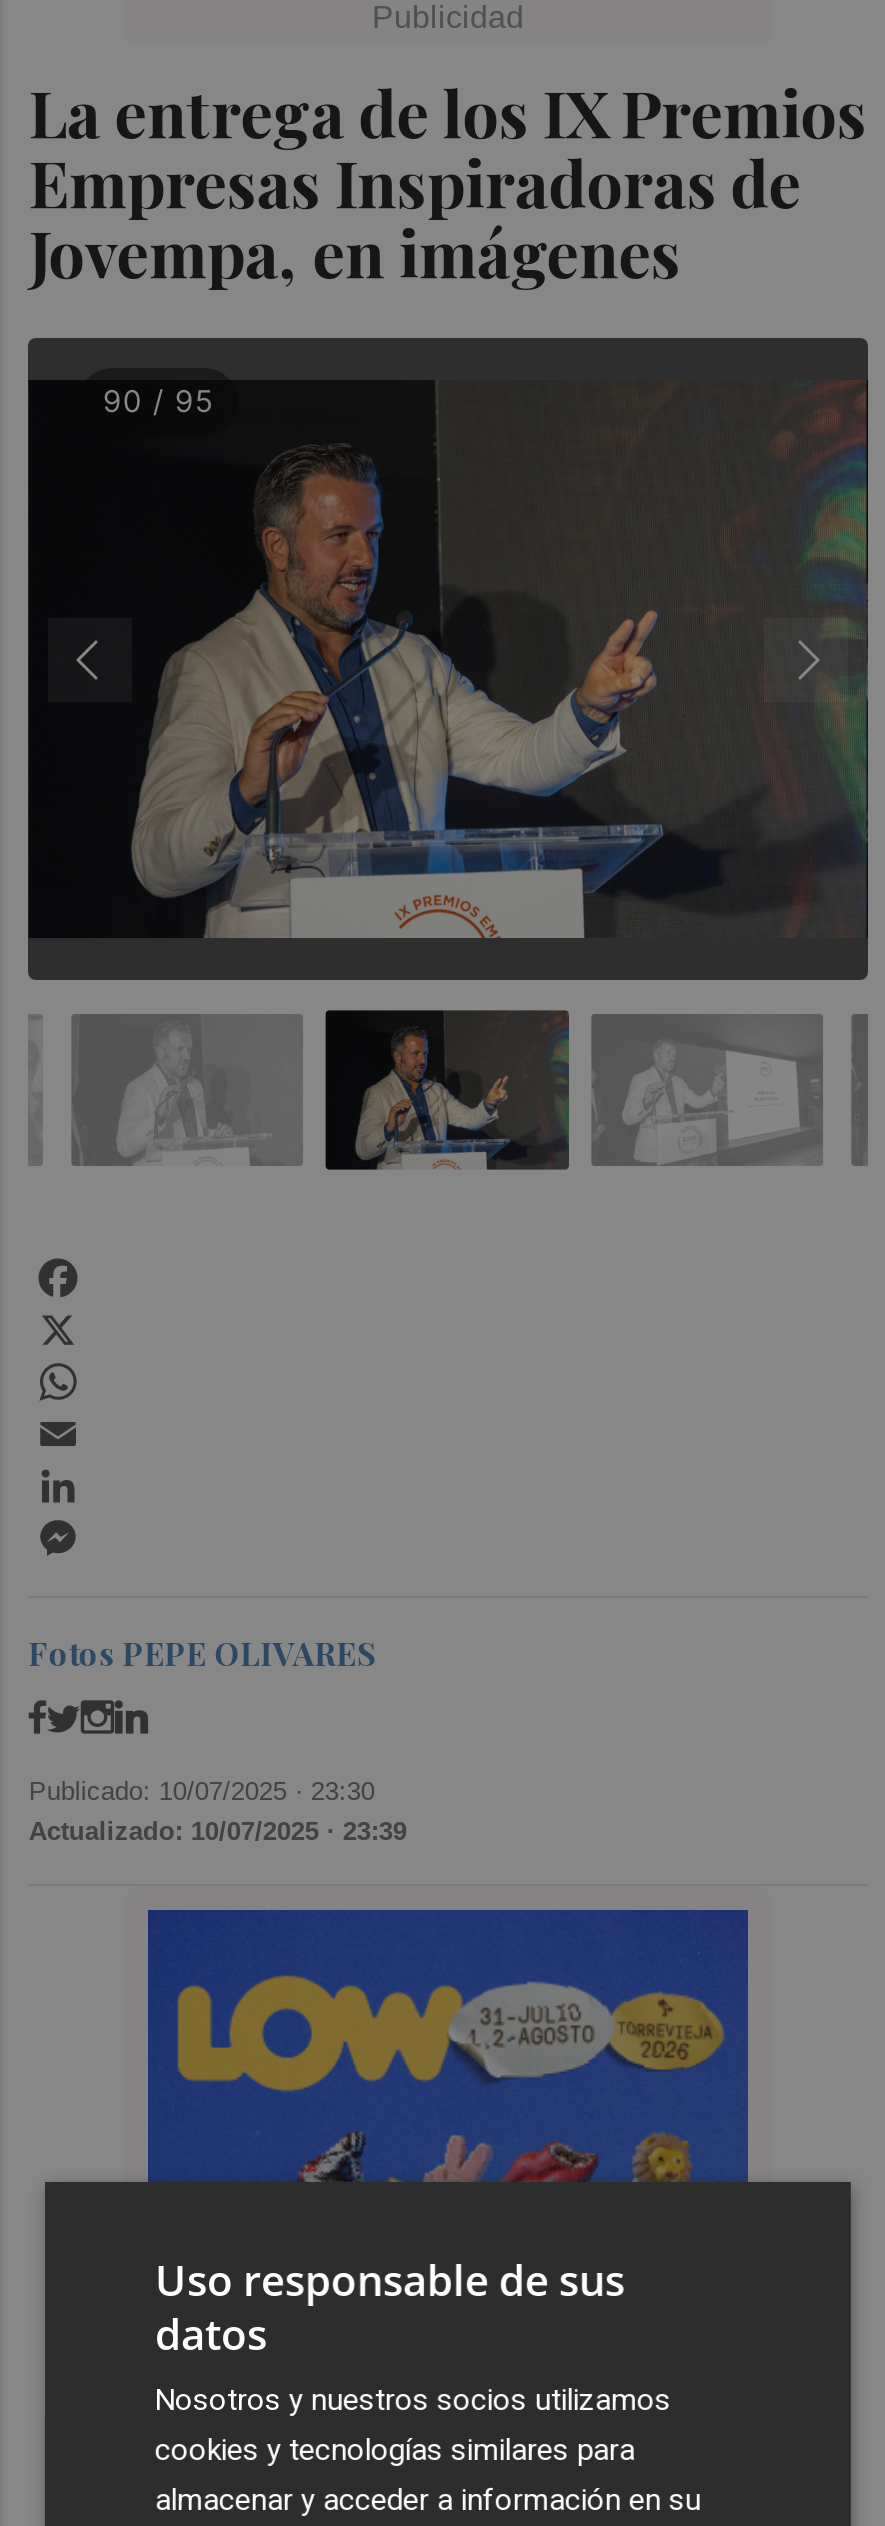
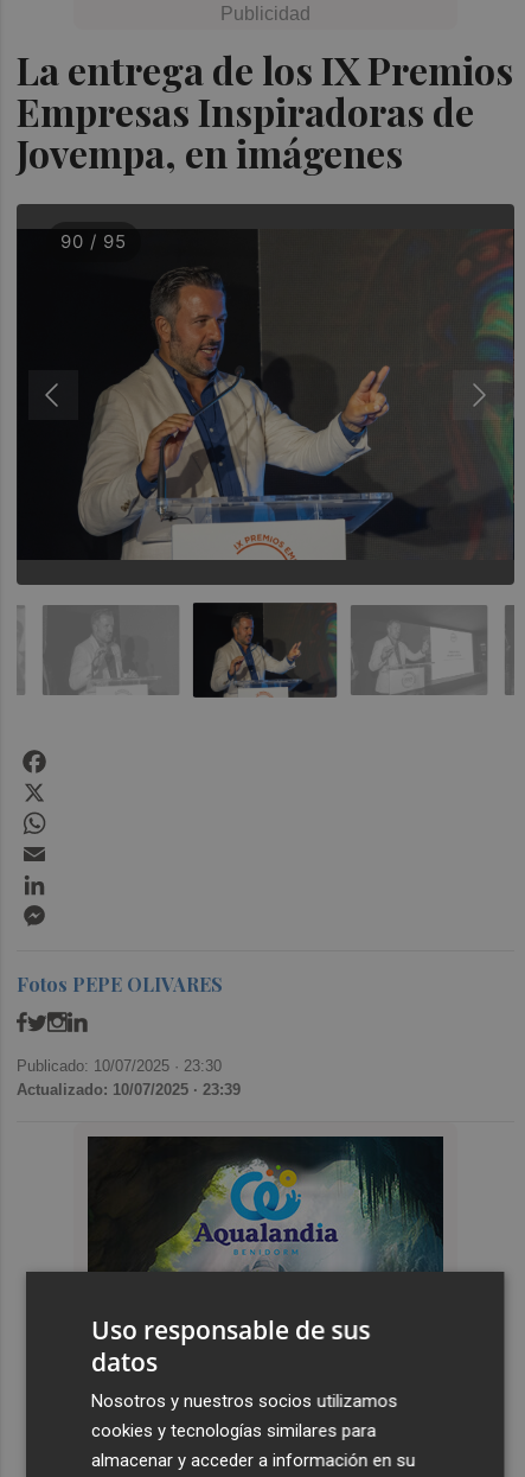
[146,1908,750,2182] [image] -> [87,1135,444,1273] [image]

